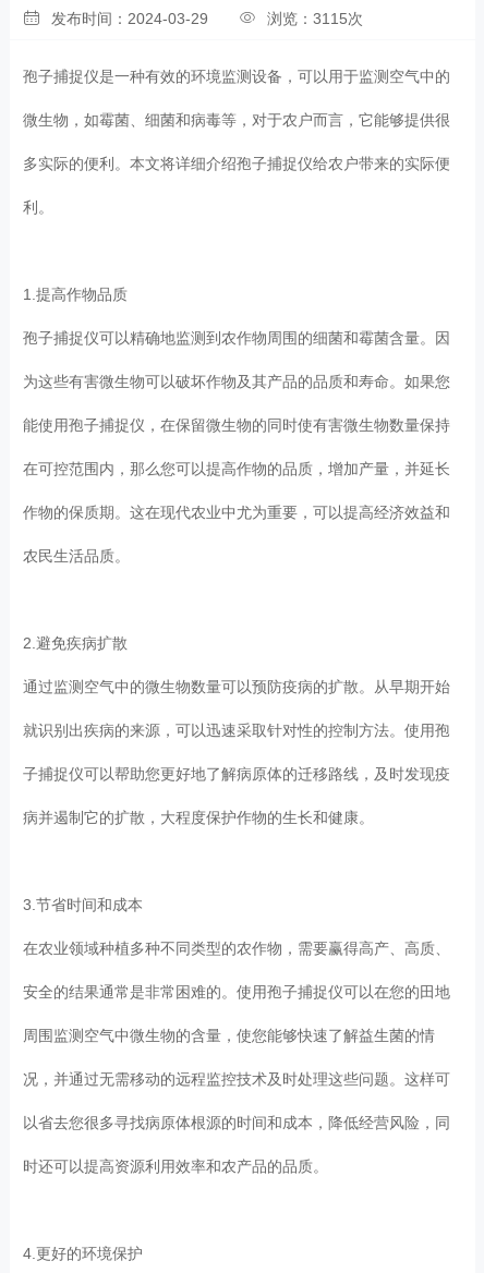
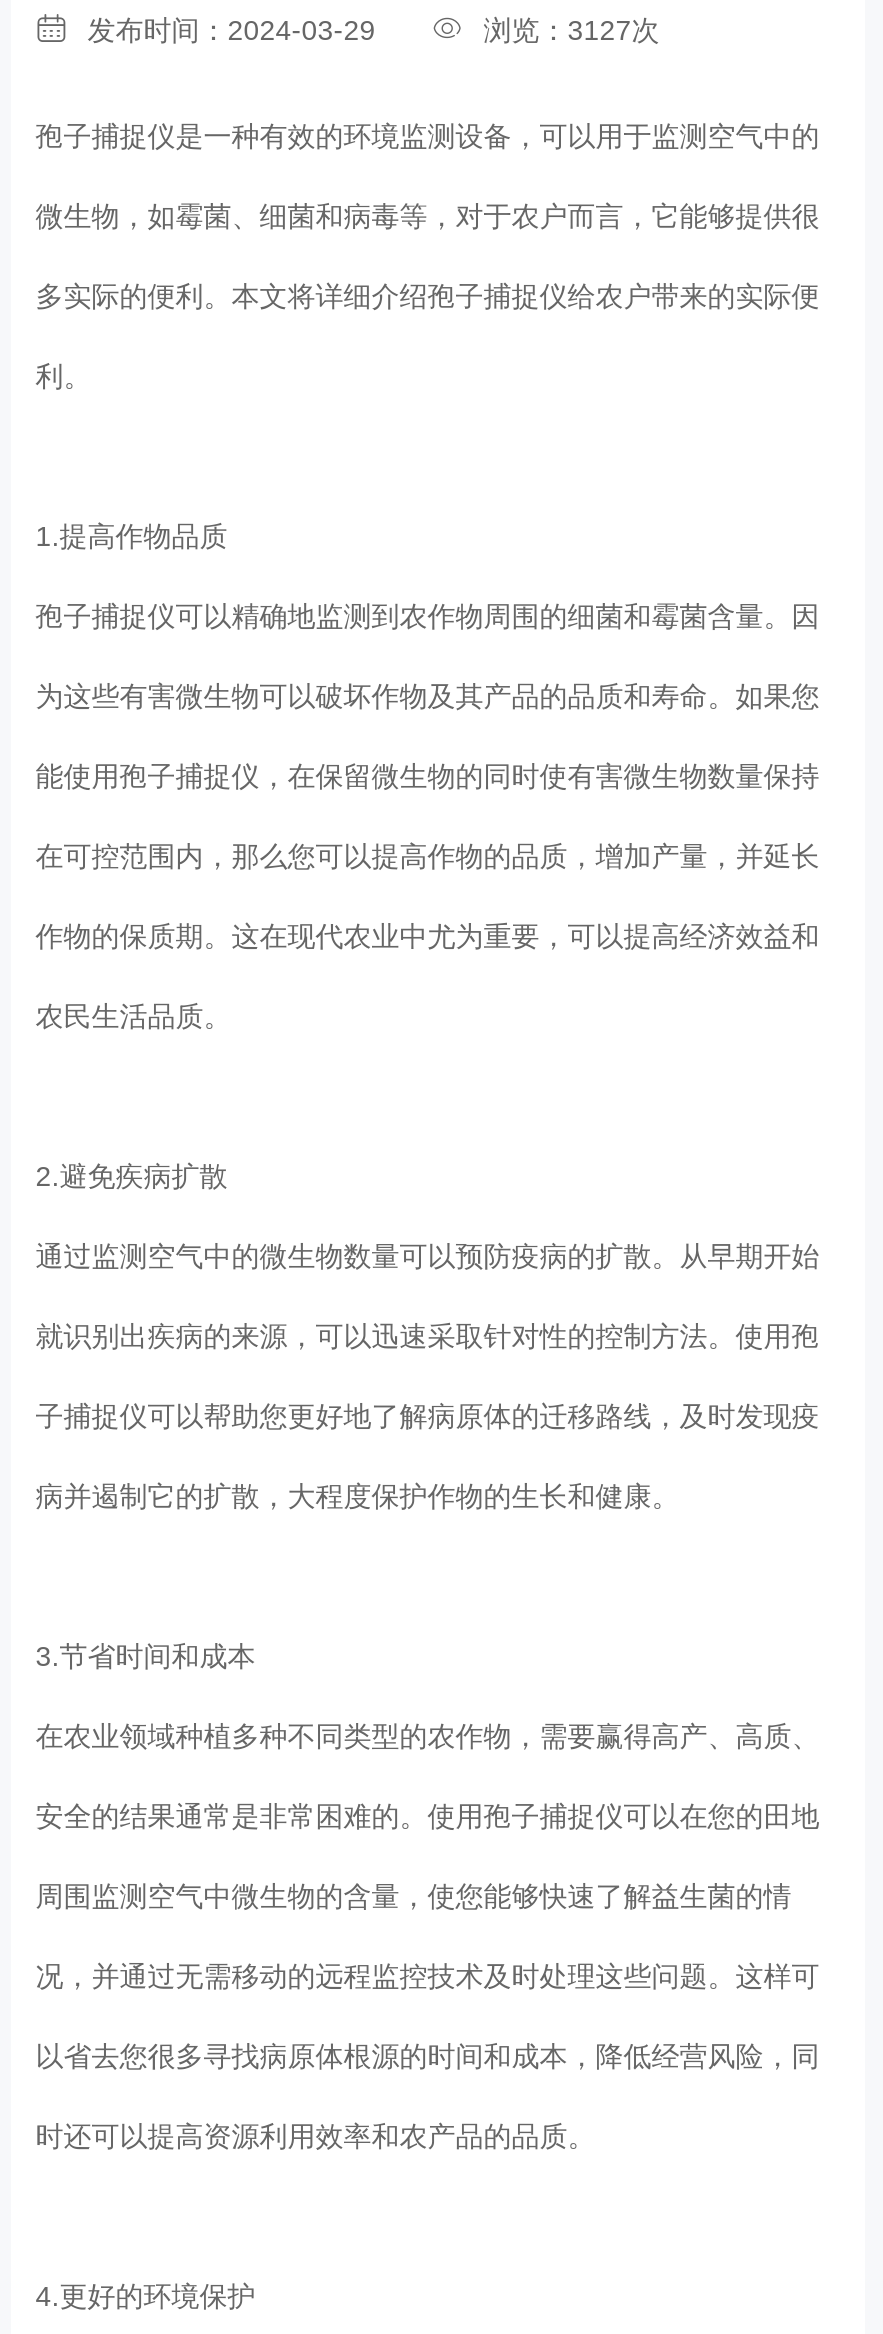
[52,9,363,27] 发布时间：2024-03-29 浏览：3115次 -> [88,13,660,45] 发布时间：2024-03-29 浏览：3127次

